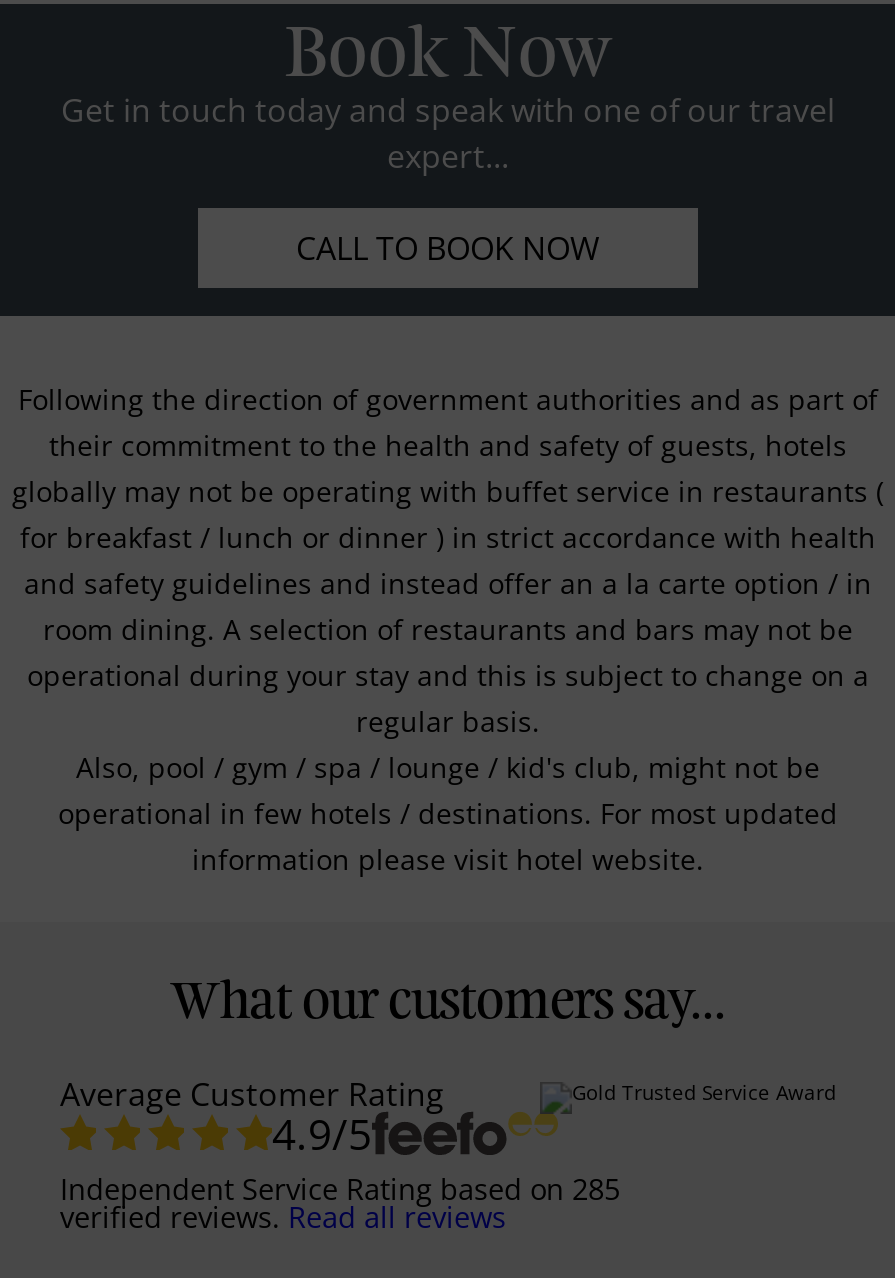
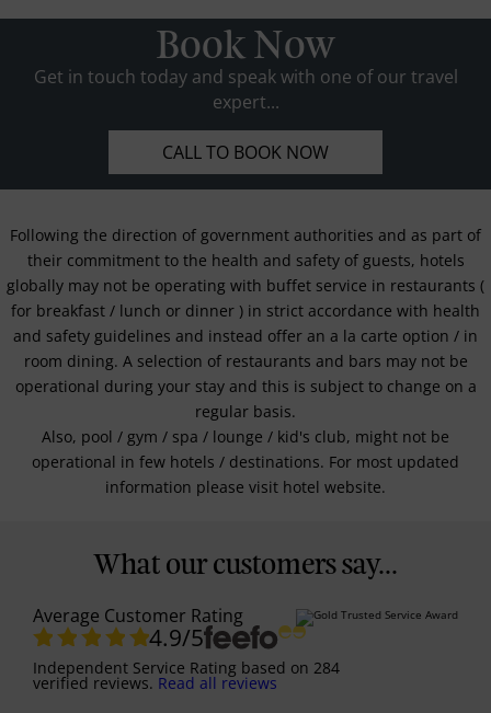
[60,1171,620,1209] Independent Service Rating based on 285 -> [33,658,340,678] Independent Service Rating based on 284

